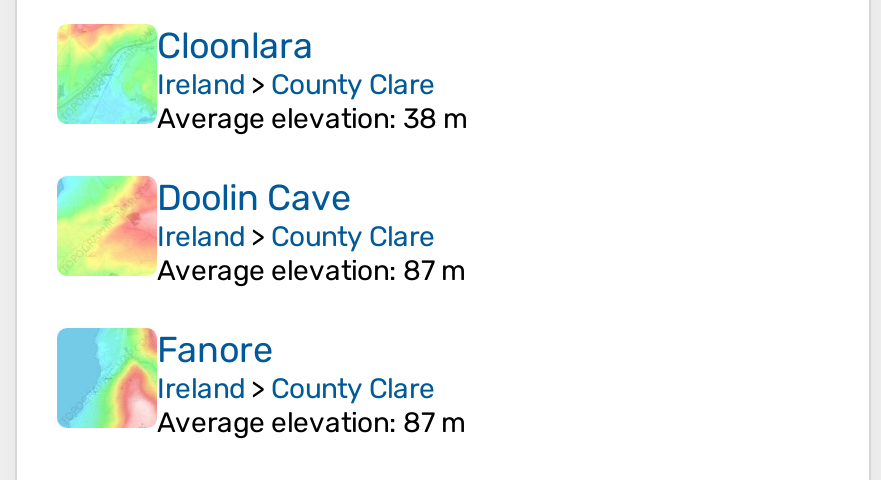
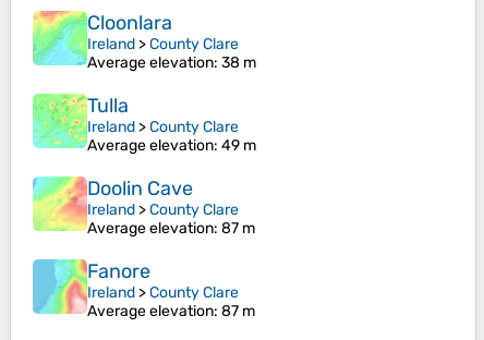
none -> [32,93,256,155] [image] | Tulla | Ireland > County Clare | Average elevation: 49 m

